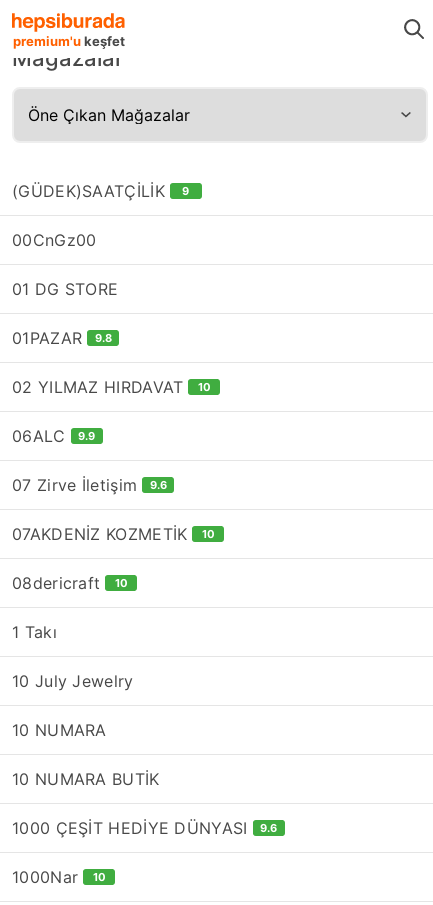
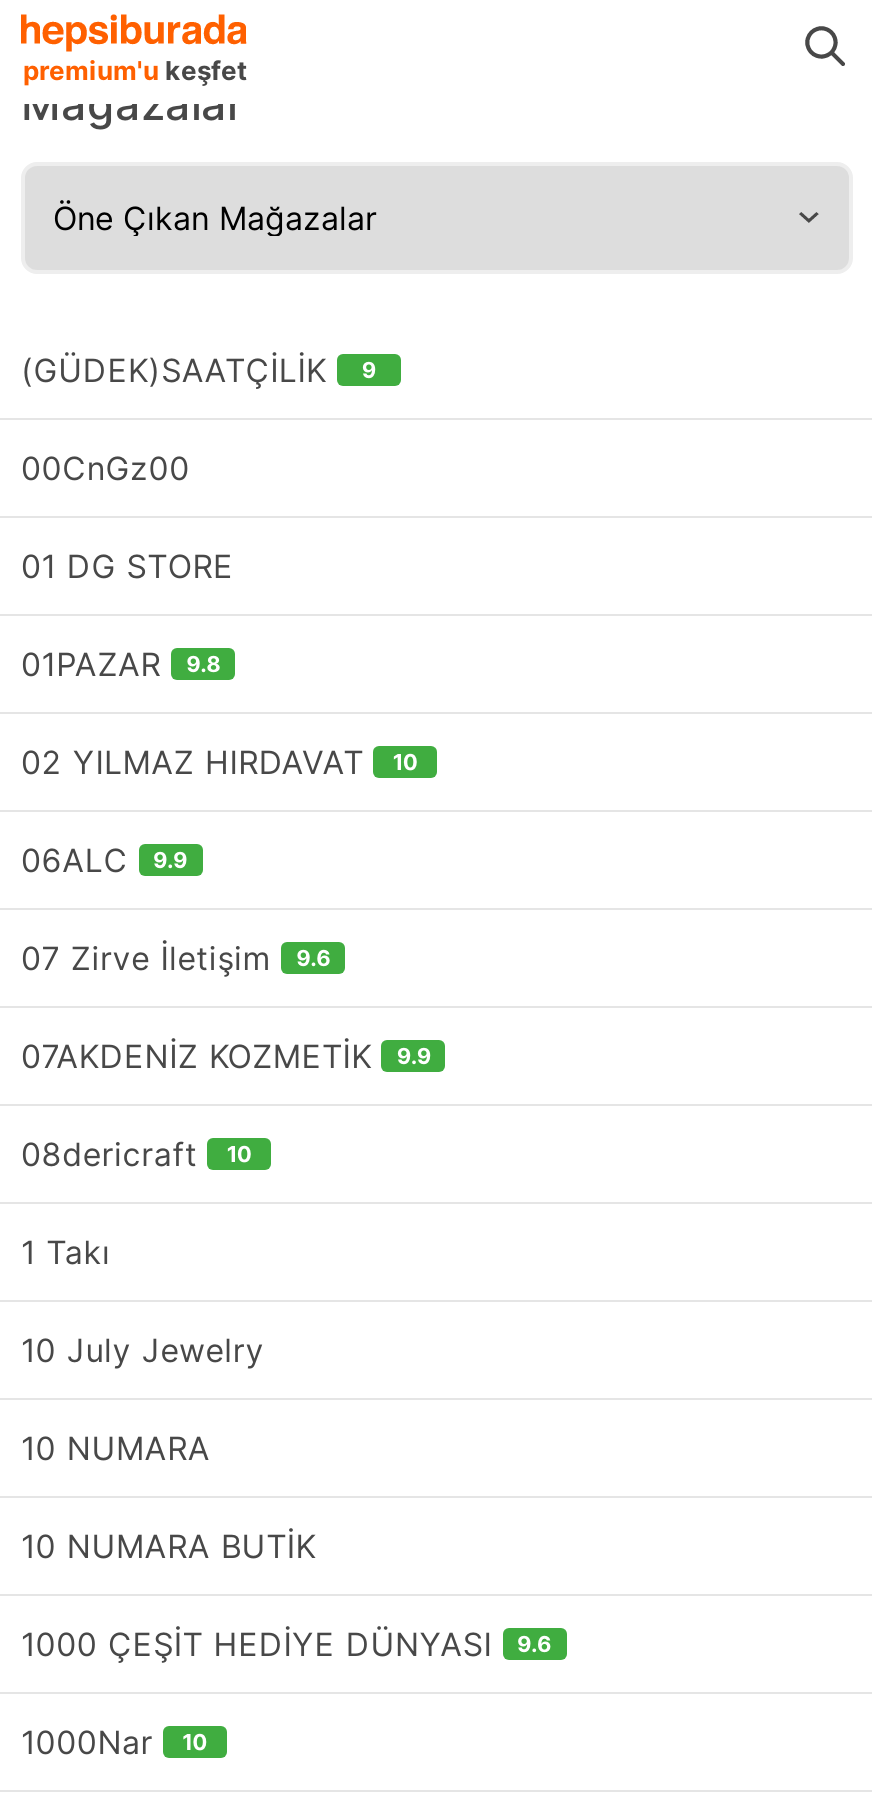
[12,524,215,544] 07AKDENİZ KOZMETİK 10 -> [21,1036,431,1076] 07AKDENİZ KOZMETİK 9.9

